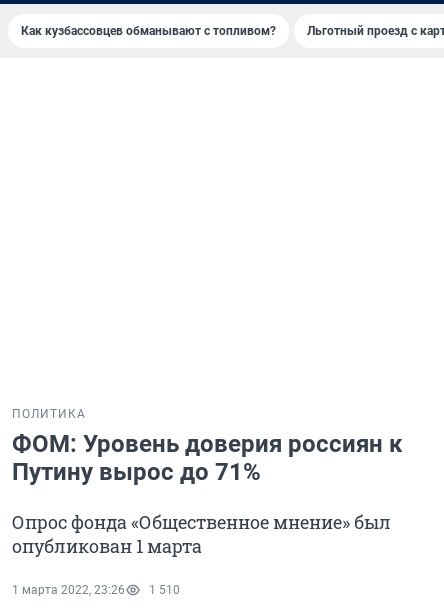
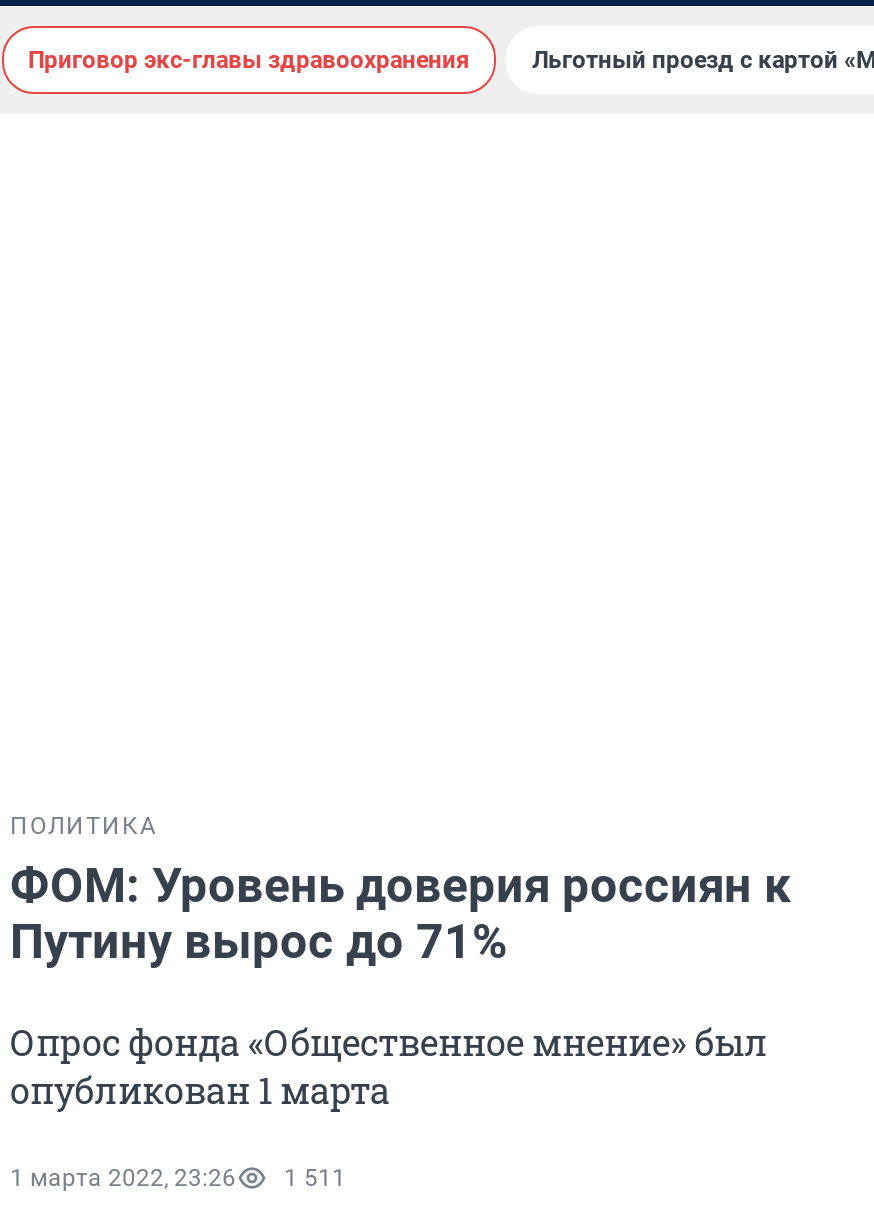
[21,24,276,38] Как кузбассовцев обманывают с топливом? -> [28,46,470,74] Приговор экс-главы здравоохранения
[12,583,180,597] 1 марта 2022, 23:26 1 510 -> [10,1164,346,1192] 1 марта 2022, 23:26 1 511

